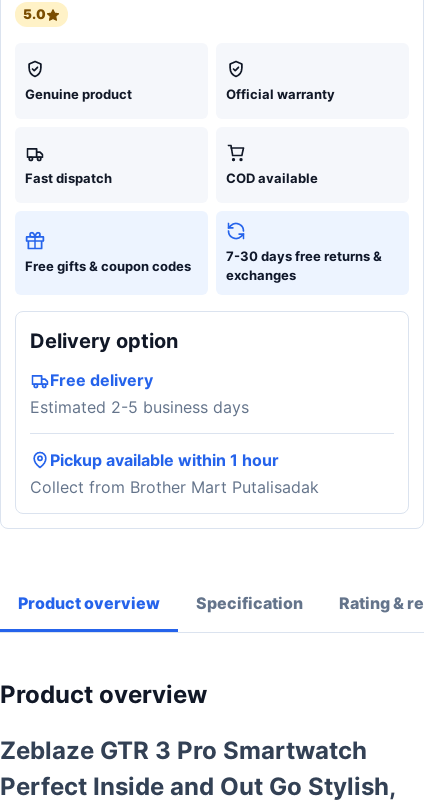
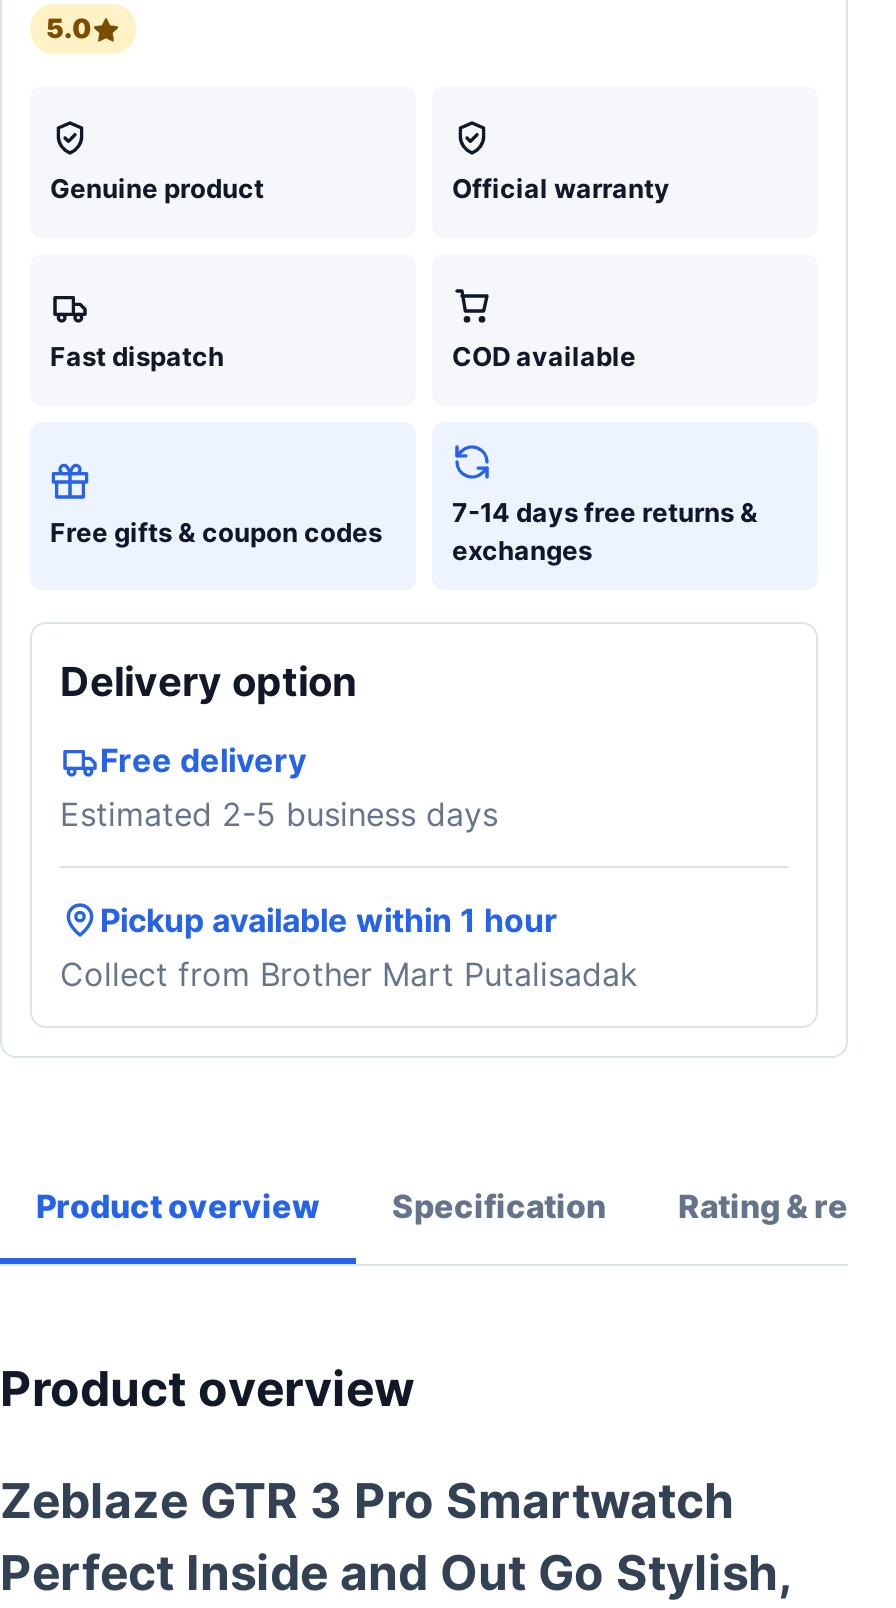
[226,248,382,264] 7-30 days free returns & -> [452,496,758,528] 7-14 days free returns &

